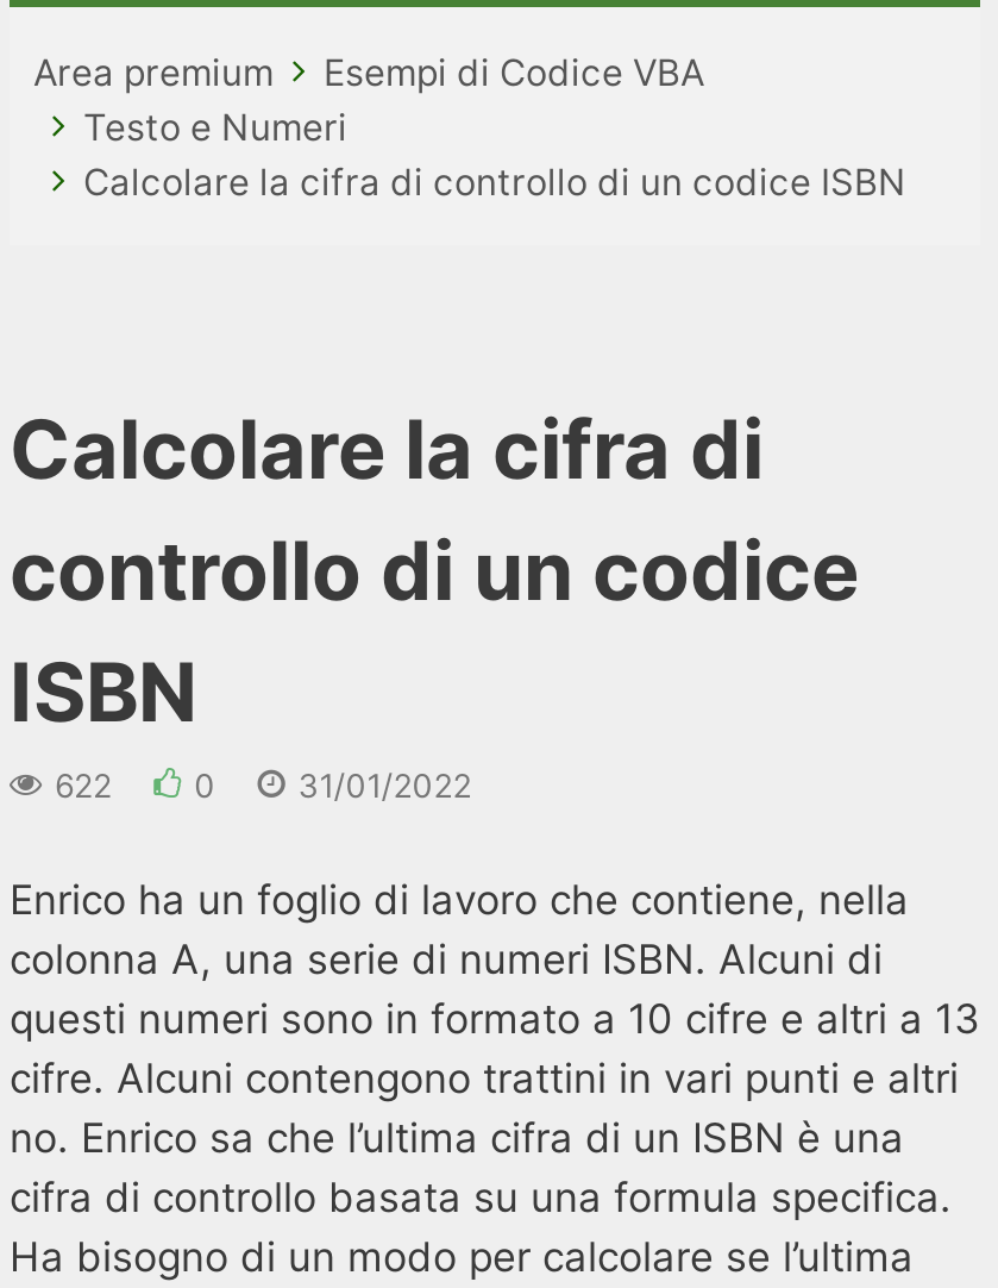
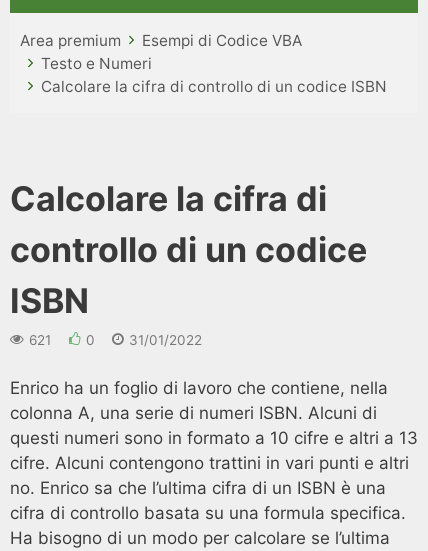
[55,767,112,805] 622 -> [29,332,51,348] 621

